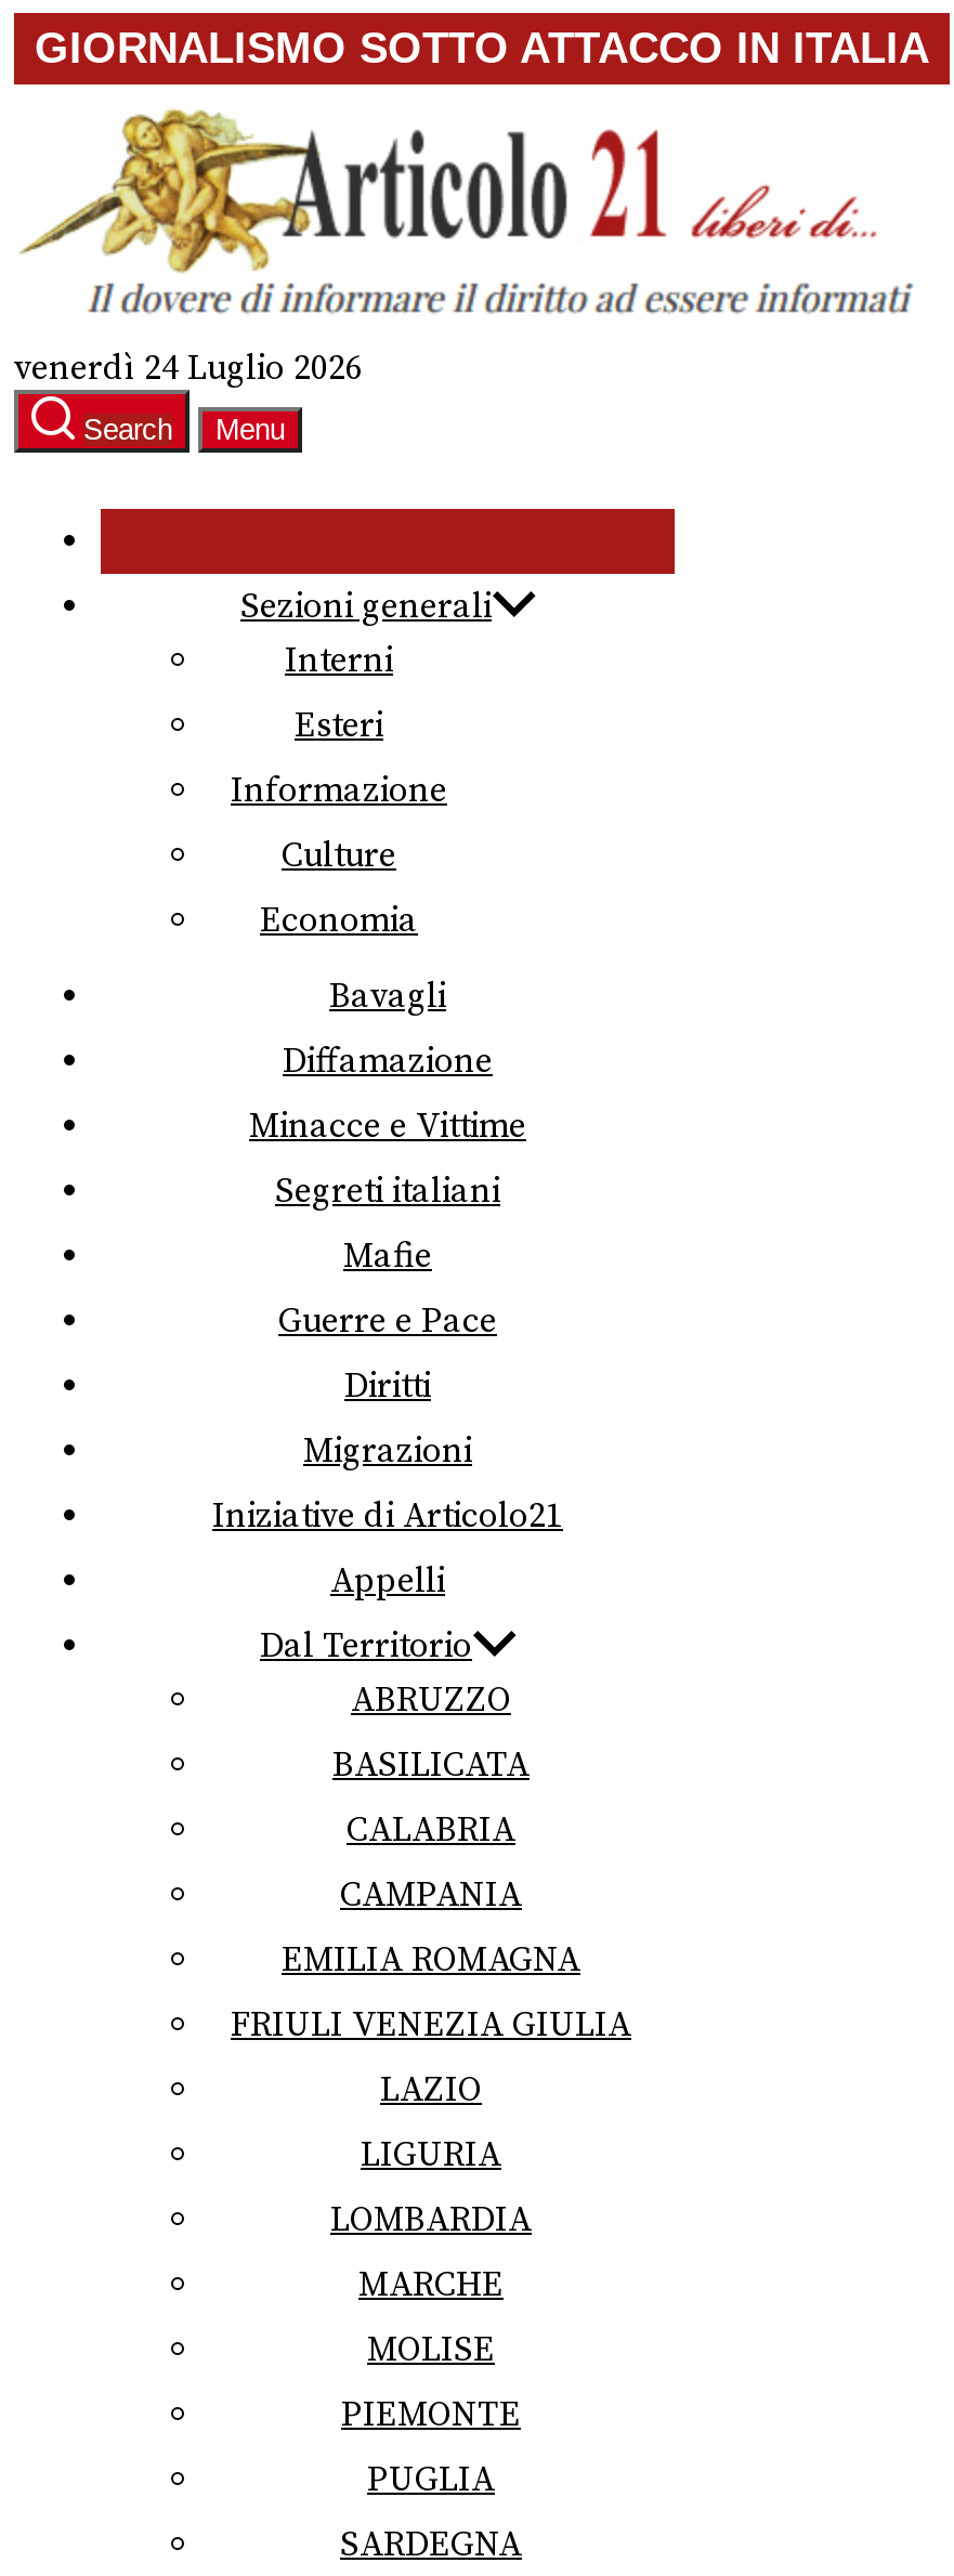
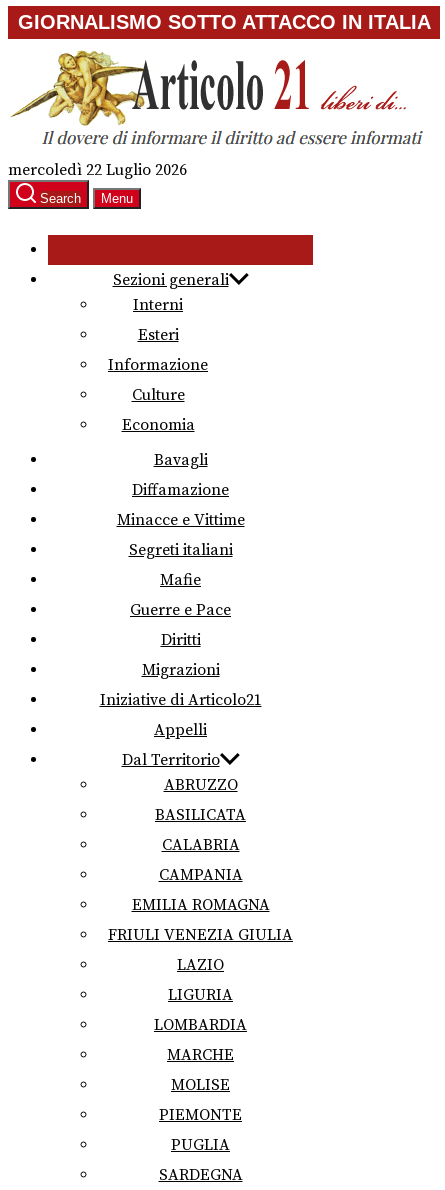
[14,346,363,390] venerdì 24 Luglio 2026 -> [8,160,187,180] mercoledì 22 Luglio 2026

